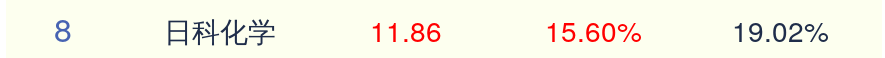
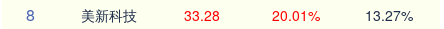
[164,10,828,50] 日科化学 | 11.86 | 15.60% | 19.02% -> [81,5,413,25] 美新科技 | 33.28 | 20.01% | 13.27%

